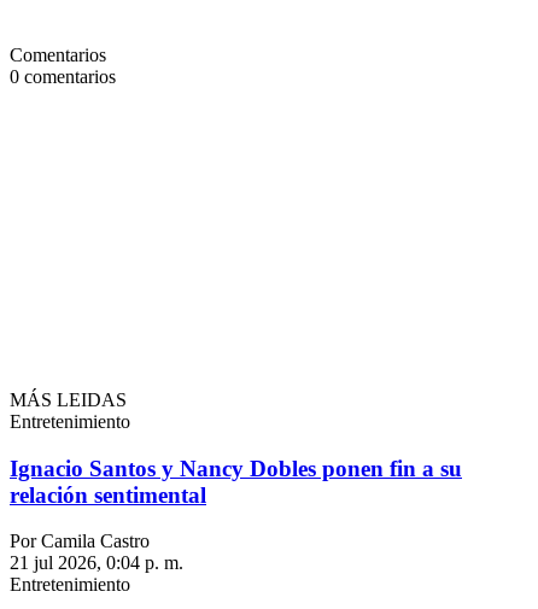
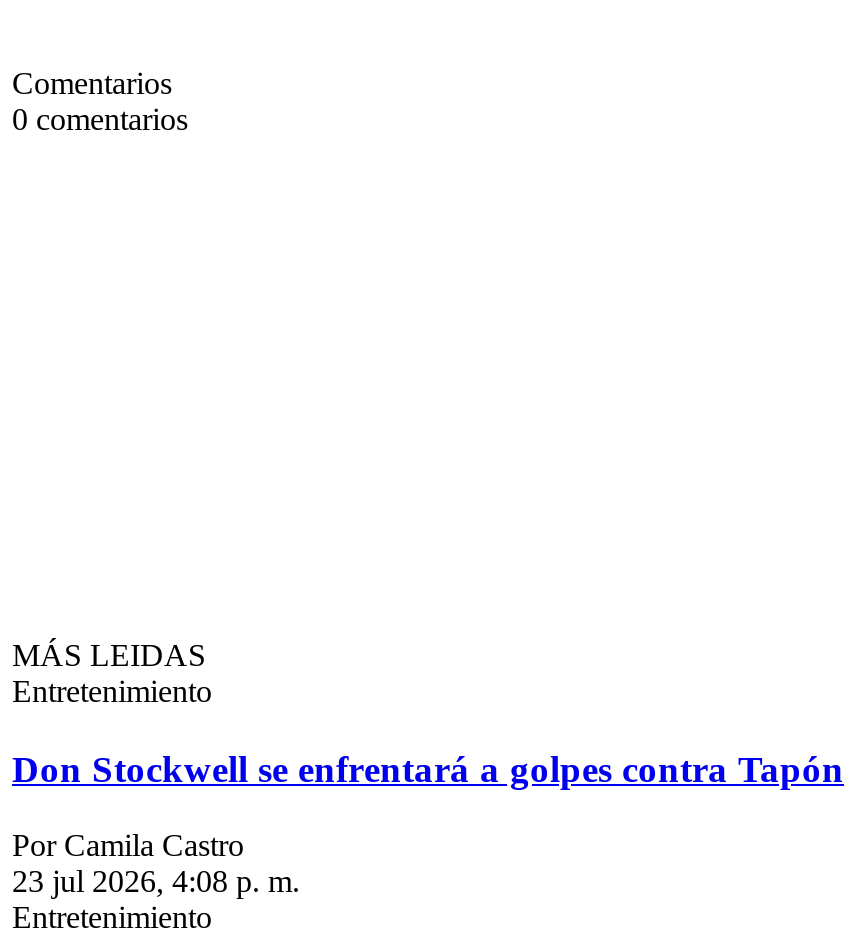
[10,455,462,507] Ignacio Santos y Nancy Dobles ponen fin a su | relación sentimental -> [12,747,844,789] Don Stockwell se enfrentará a golpes contra Tapón
[10,553,183,573] 21 jul 2026, 0:04 p. m. -> [12,864,300,898] 23 jul 2026, 4:08 p. m.

